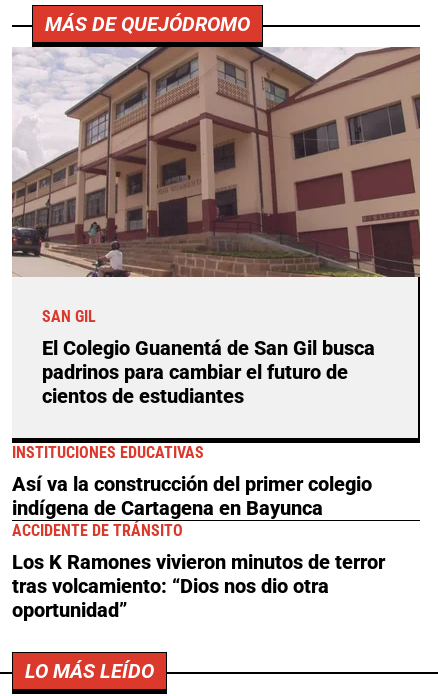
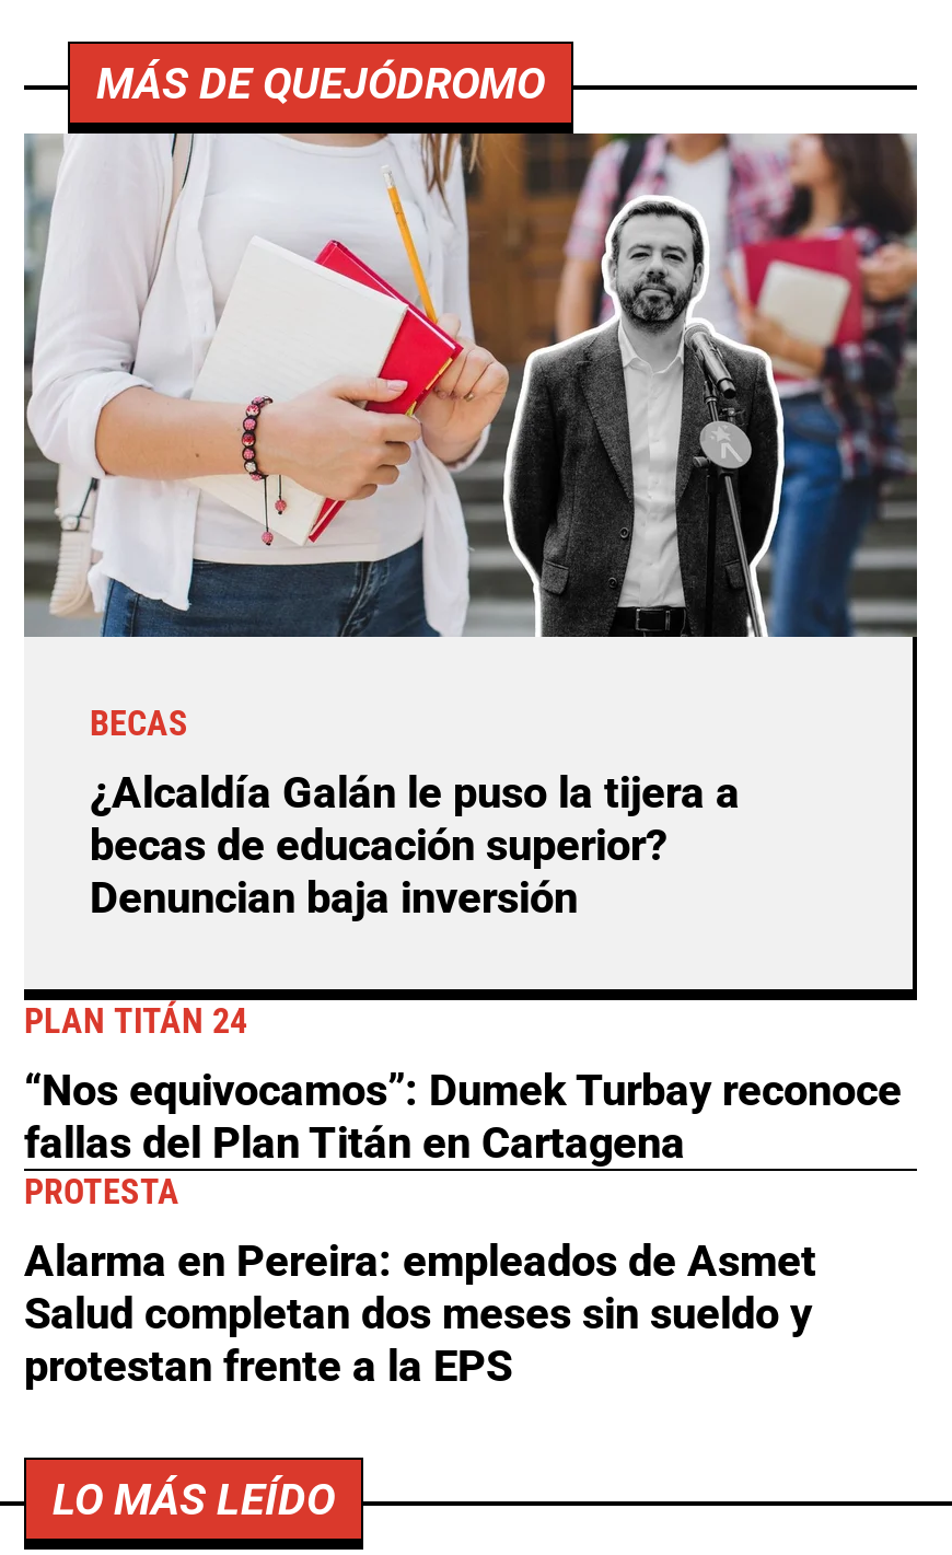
[12,46,421,408] [image] | SAN GIL | El Colegio Guanentá de San Gil busca | padrinos para cambiar el futuro de | cientos de estudiantes -> [22,131,919,924] [image] | BECAS | ¿Alcaldía Galán le puso la tijera a | becas de educación superior? | Denuncian baja inversión
[12,443,385,622] INSTITUCIONES EDUCATIVAS | Así va la construcción del primer colegio | indígena de Cartagena en Bayunca | ACCIDENTE DE TRÁNSITO | Los K Ramones vivieron minutos de terror | tras volcamiento: “Dios nos dio otra | oportunidad” -> [24,1000,902,1392] PLAN TITÁN 24 | “Nos equivocamos”: Dumek Turbay reconoce | fallas del Plan Titán en Cartagena | PROTESTA | Alarma en Pereira: empleados de Asmet | Salud completan dos meses sin sueldo y | protestan frente a la EPS

